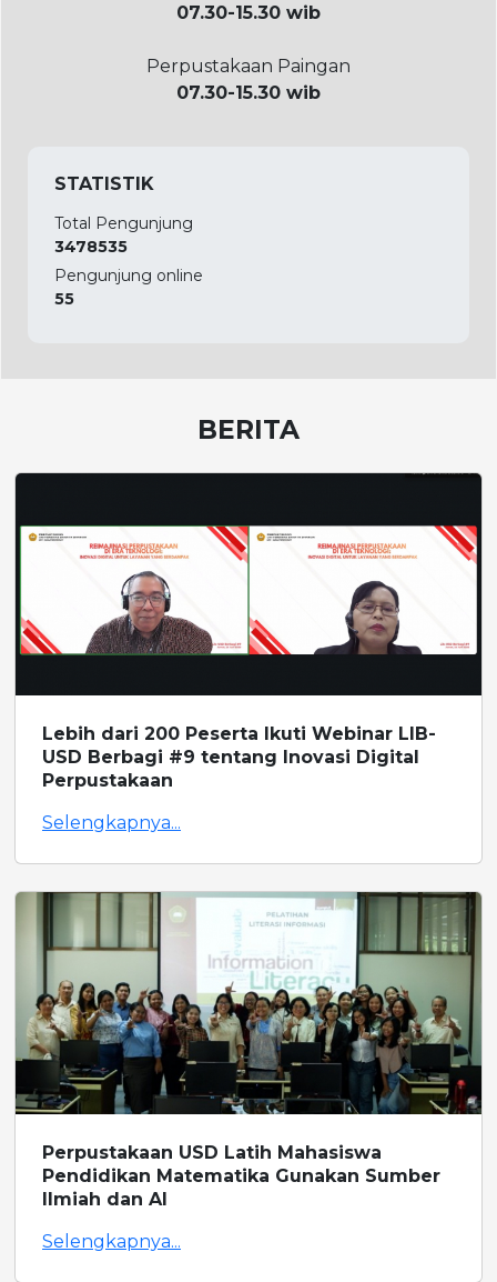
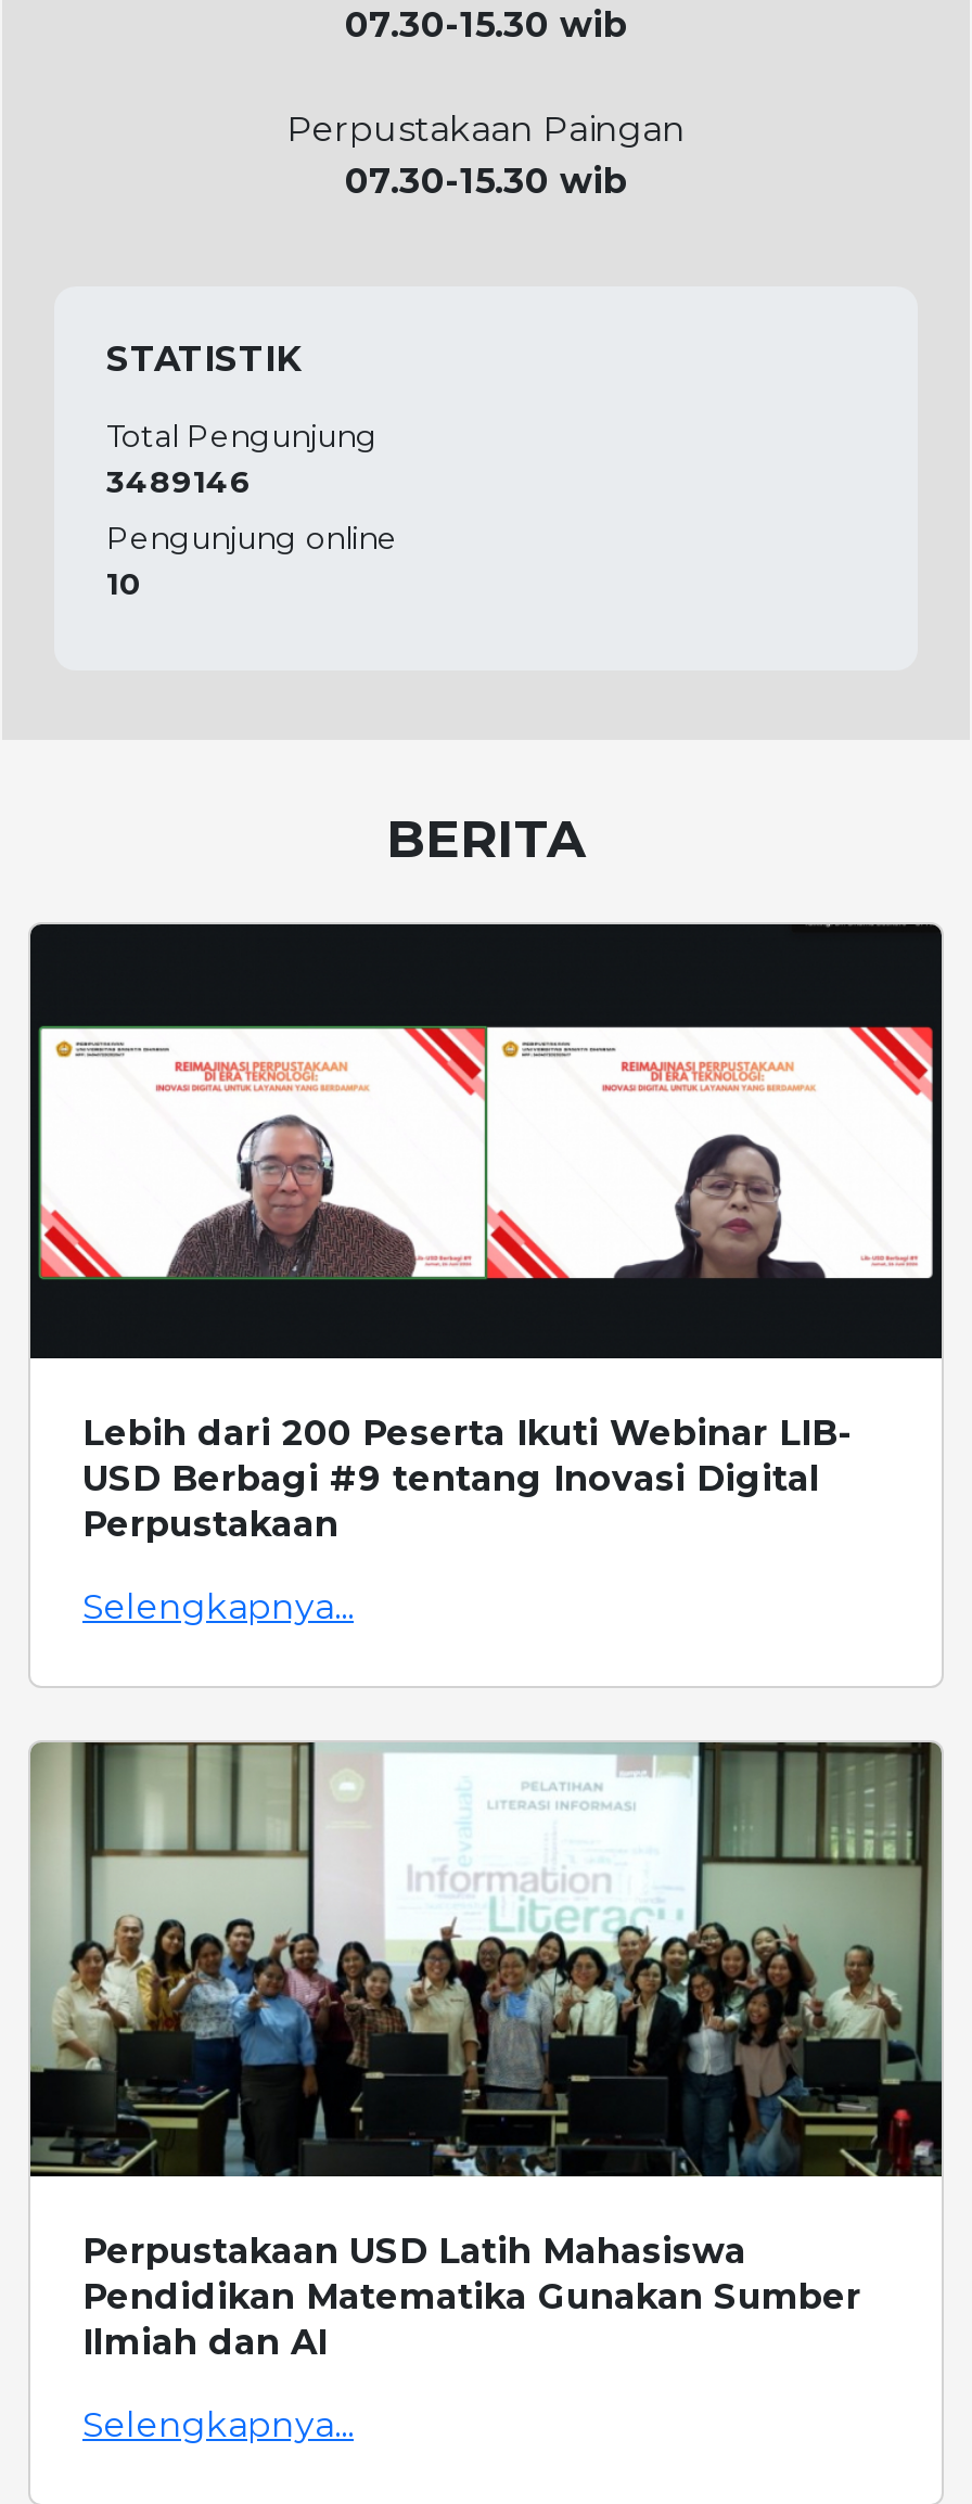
[54,237,128,257] 3478535 -> [106,463,252,502] 3489146
[54,289,74,309] 55 -> [106,565,141,604] 10

